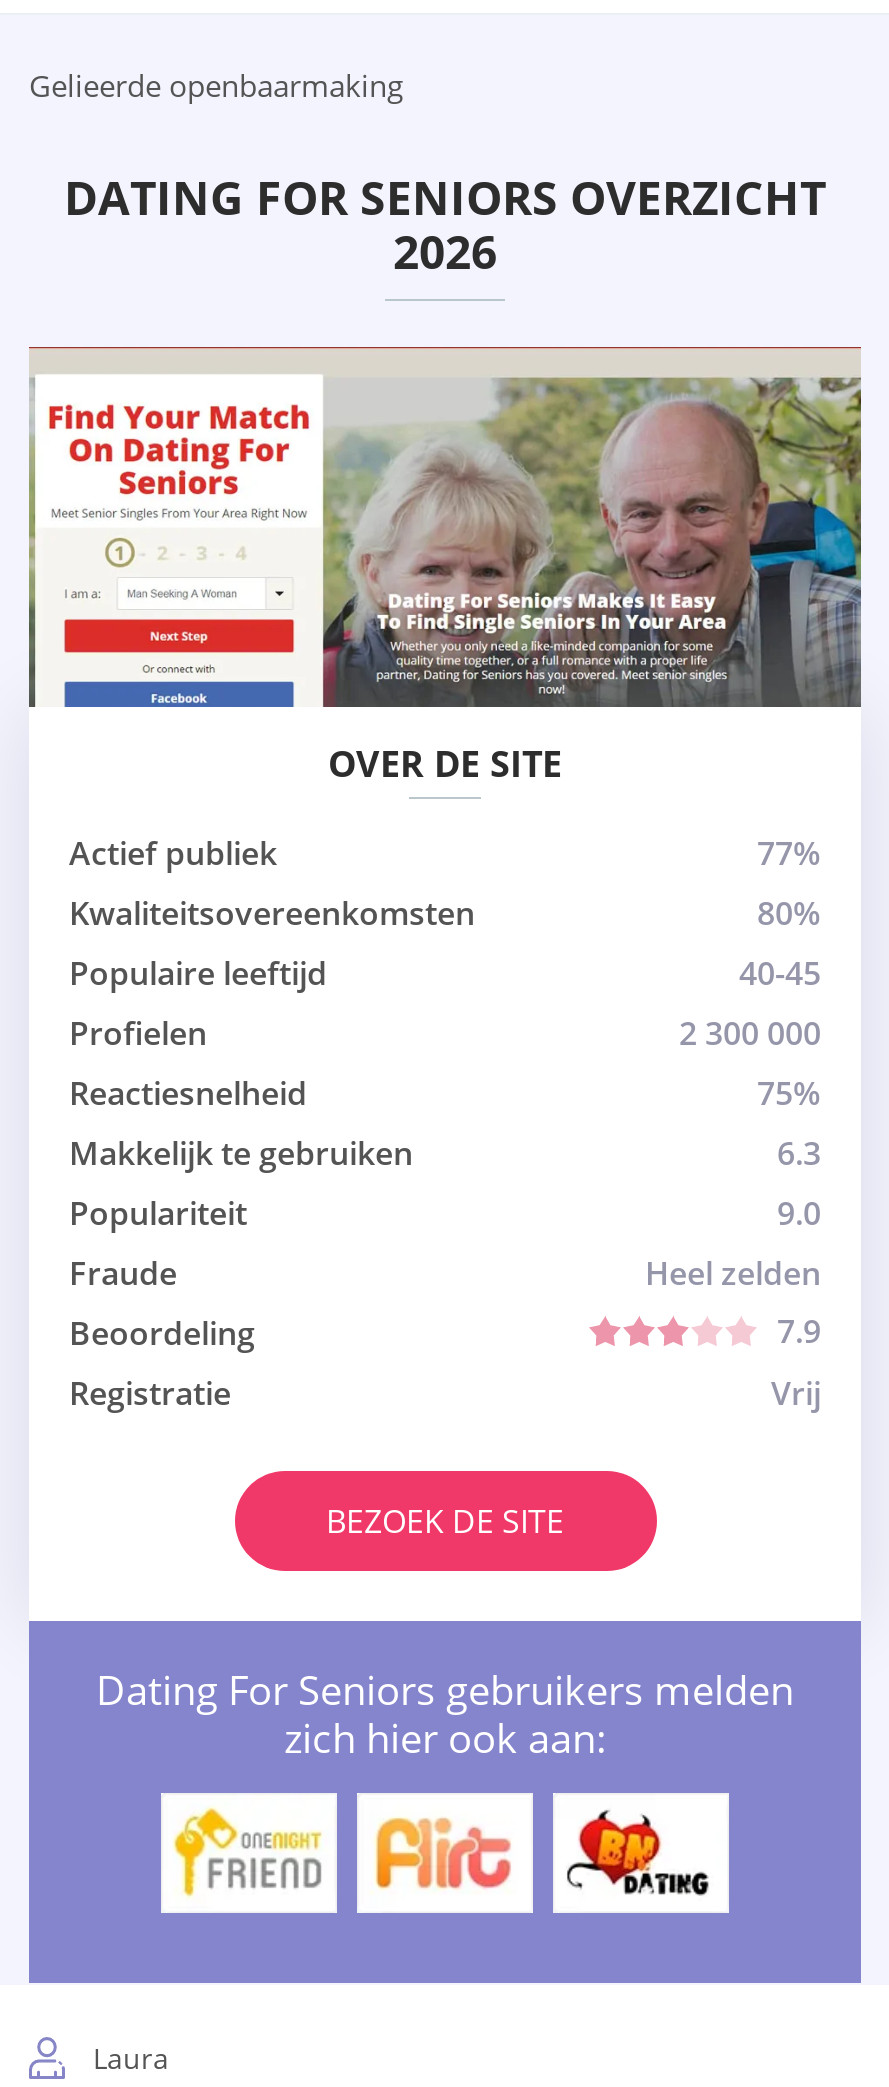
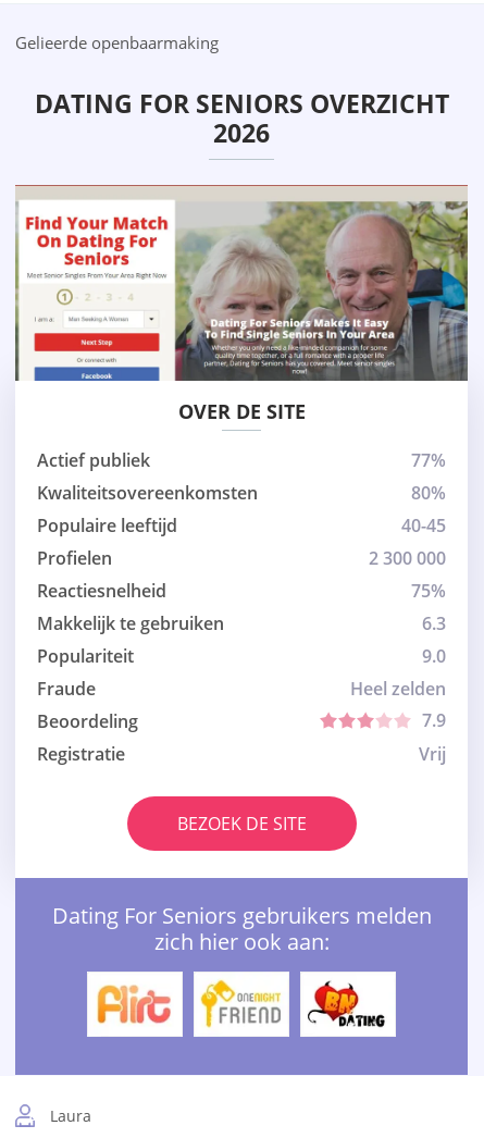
[173,1807,323,1899] [image] -> [95,980,174,1027] [image]
[371,1809,517,1895] [image] -> [200,979,282,1028] [image]

